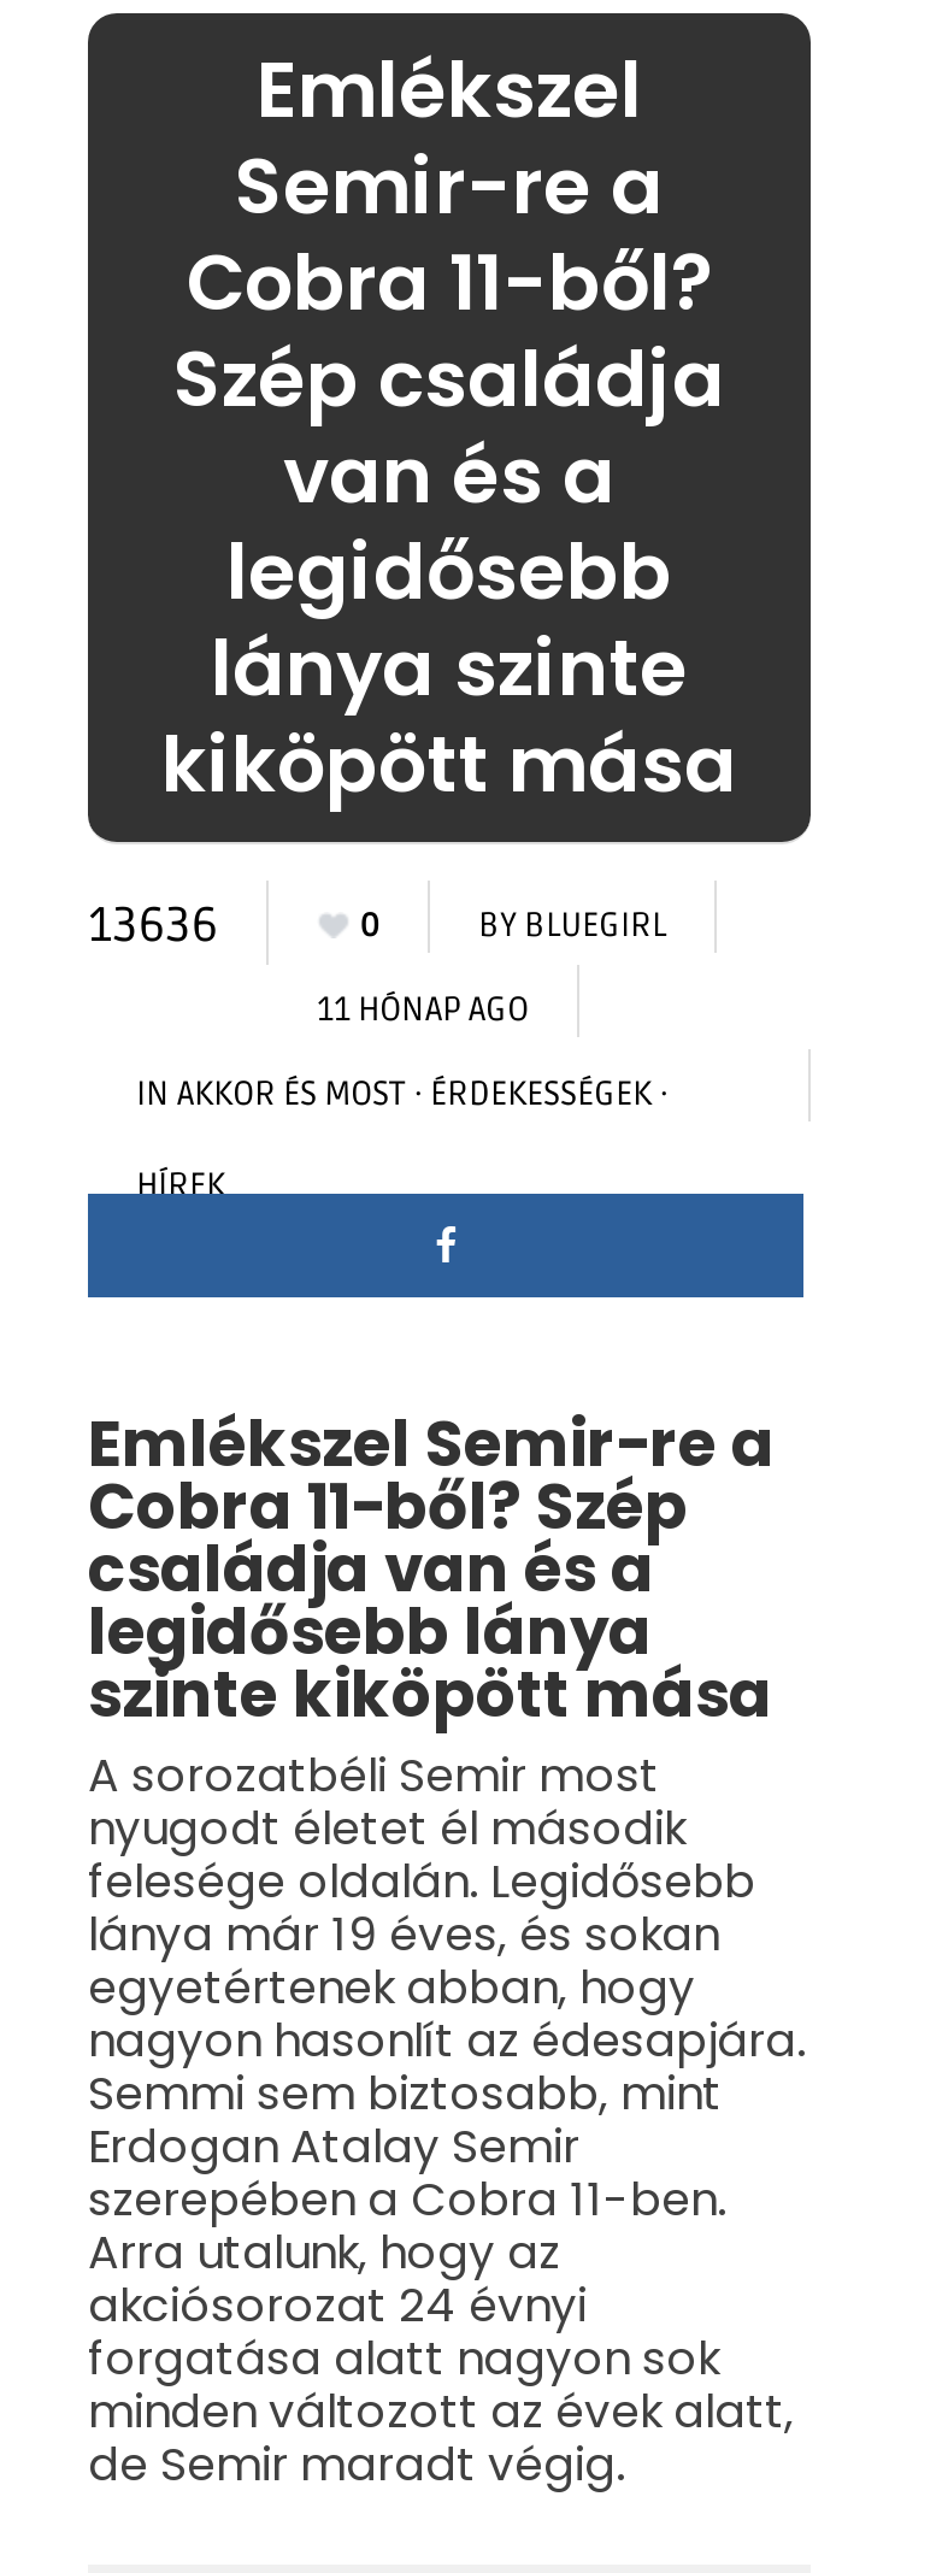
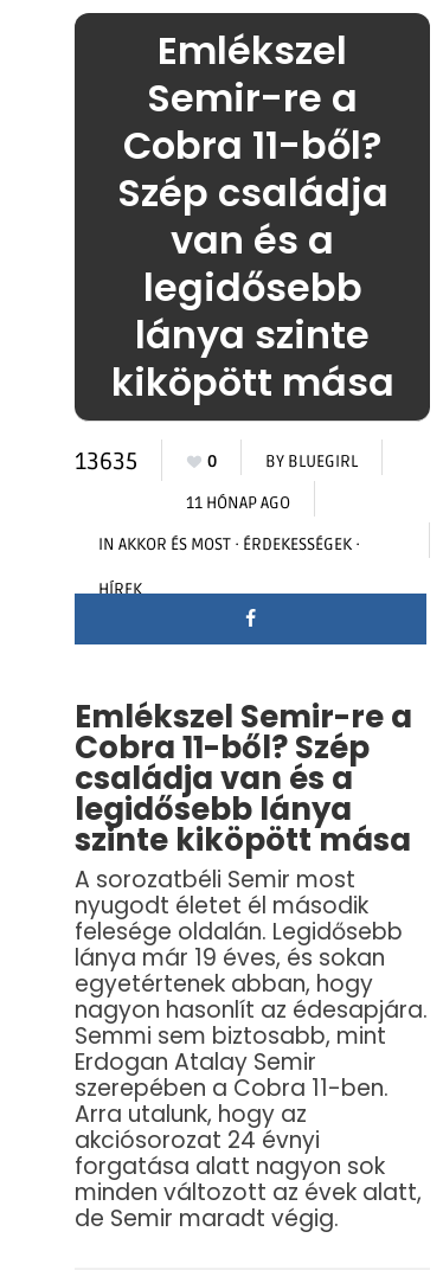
[88,897,218,955] 13636 -> [75,448,137,477] 13635

